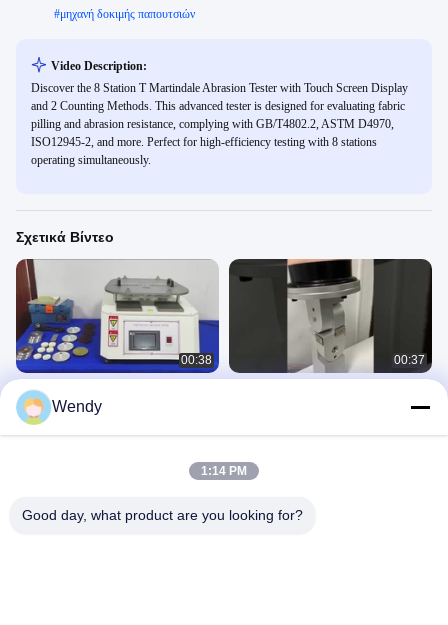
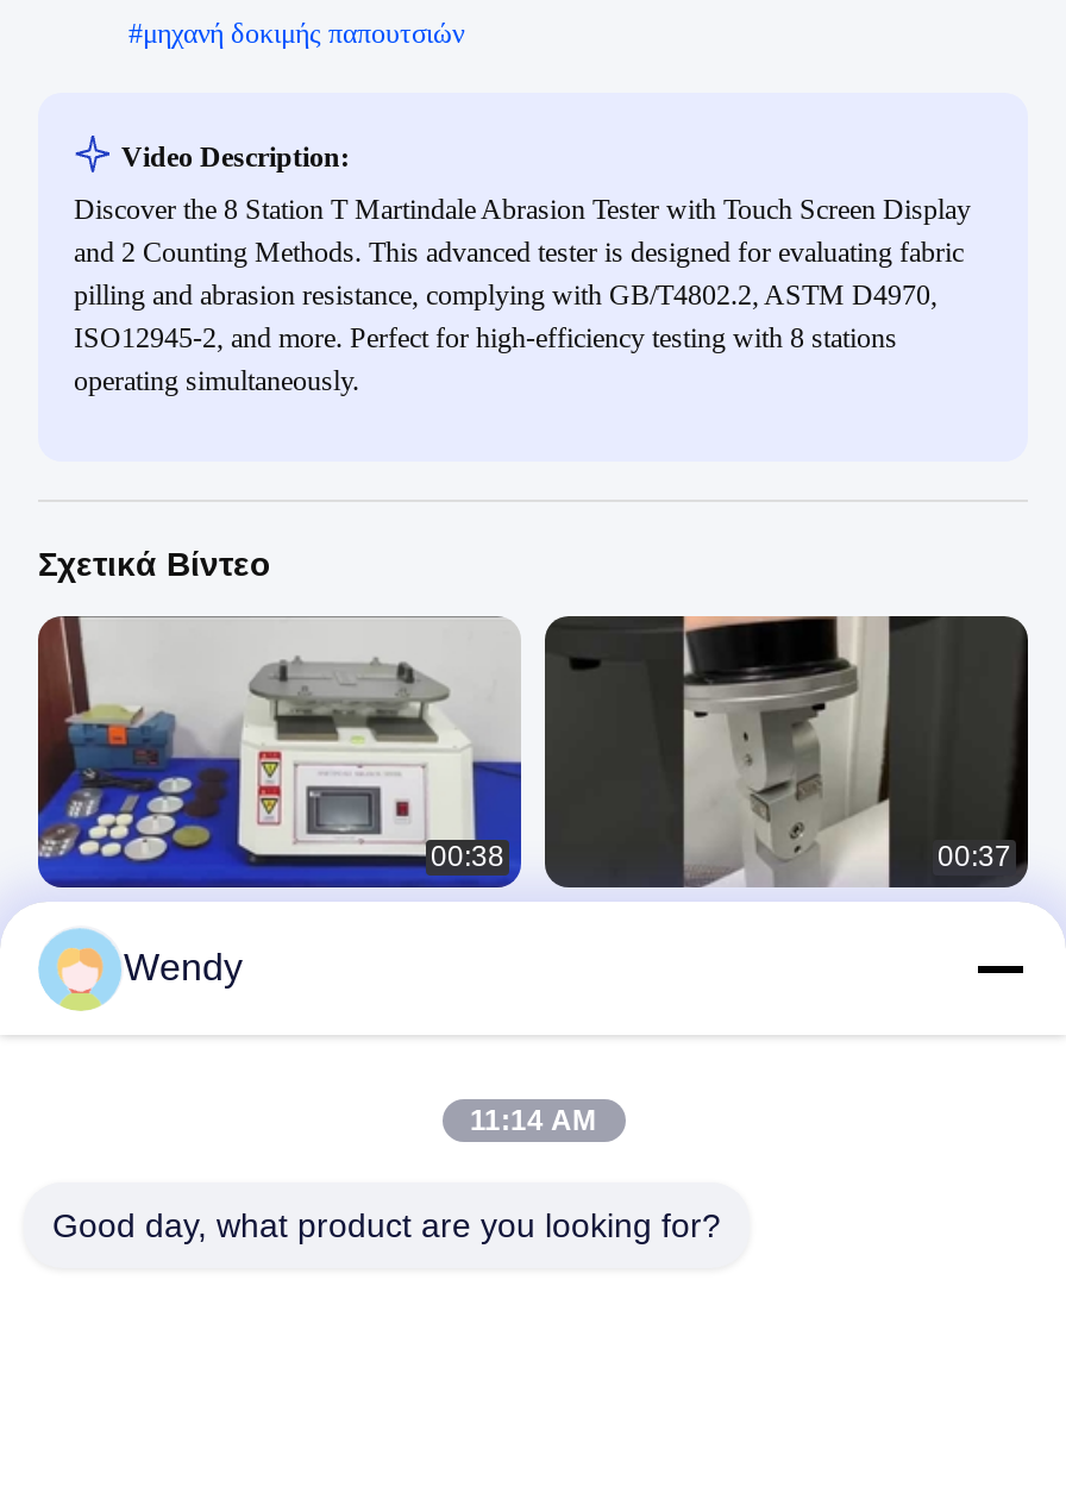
[201,464,247,478] 1:14 PM -> [470,1104,596,1137] 11:14 AM

